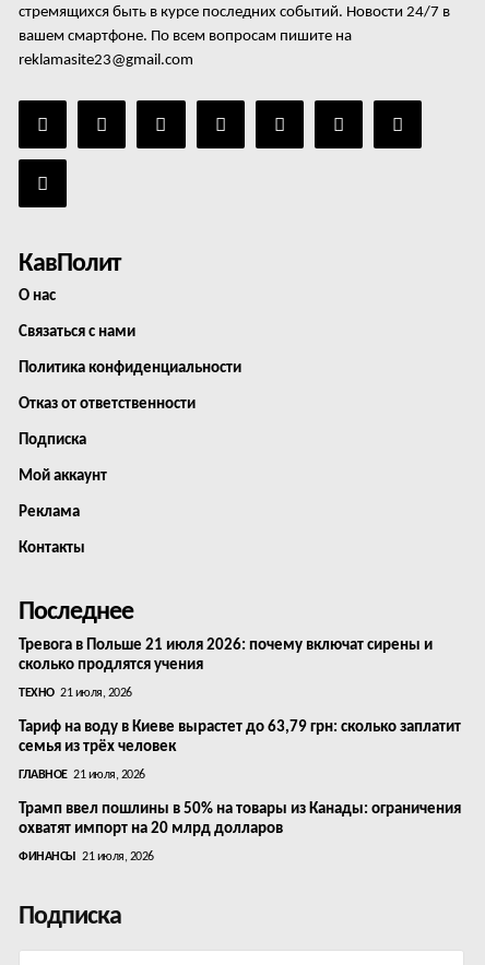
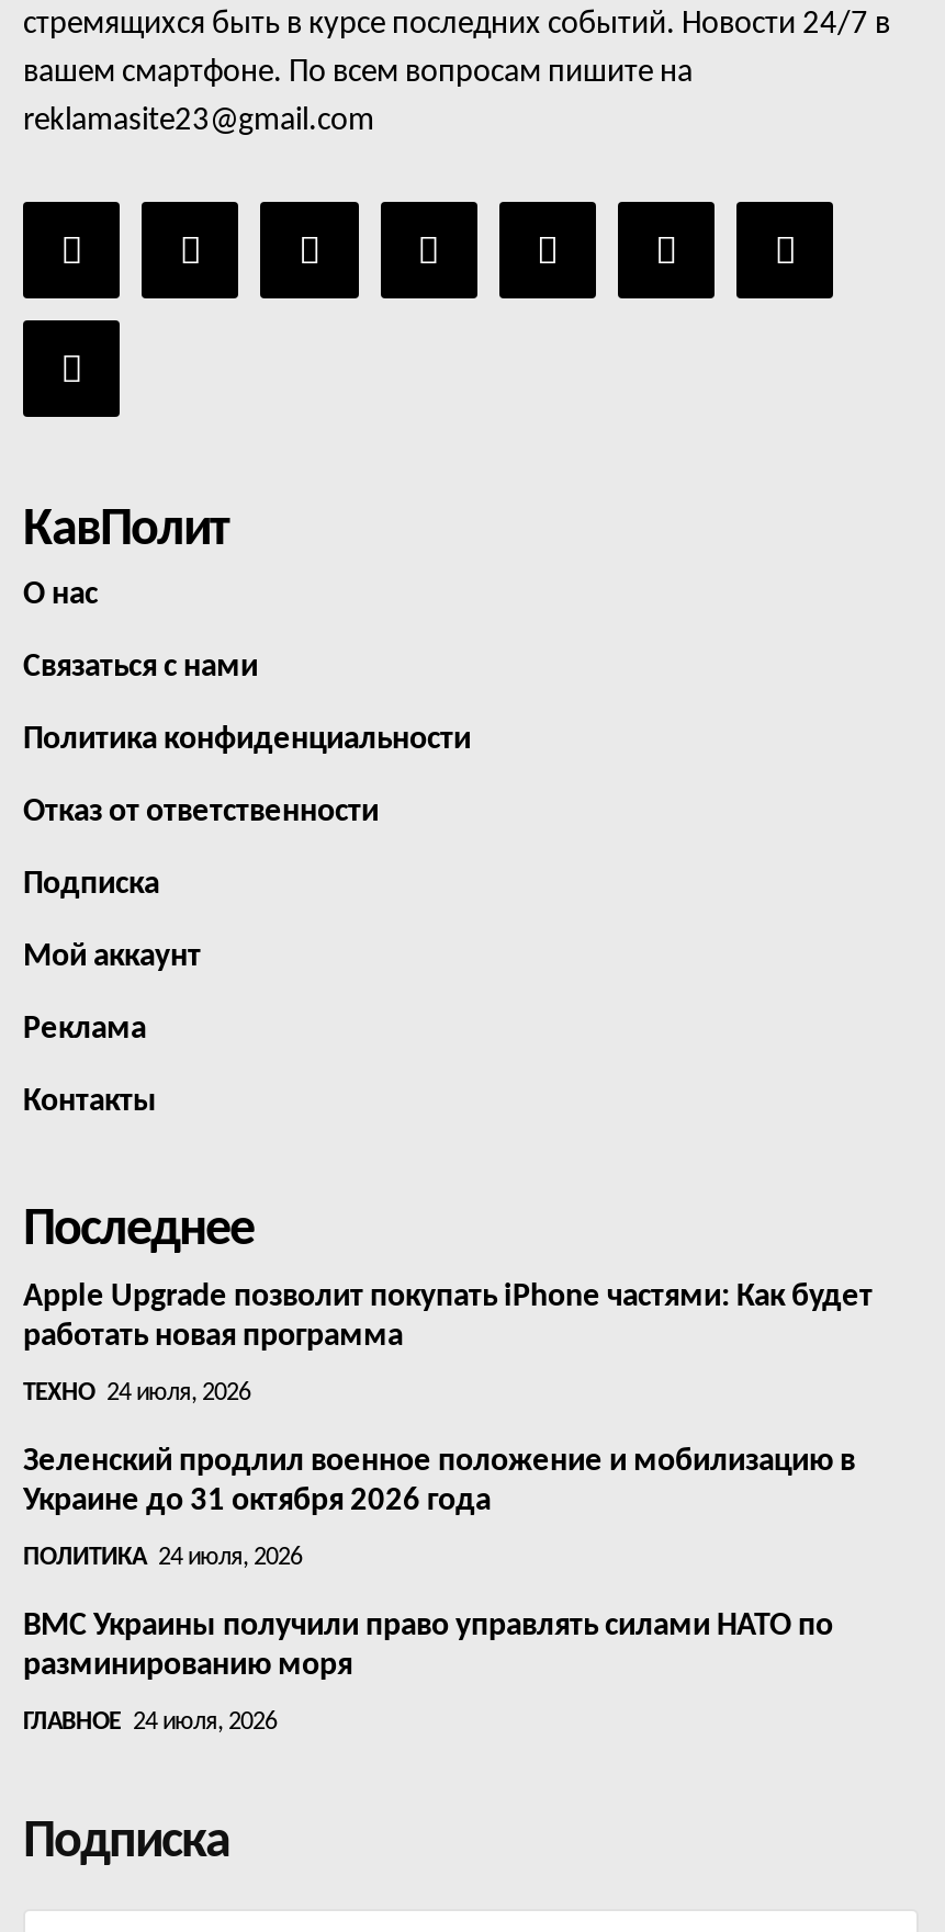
[19,638,433,674] Тревога в Польше 21 июля 2026: почему включат сирены и | сколько продлятся учения -> [23,1282,873,1355] Apple Upgrade позволит покупать iPhone частями: Как будет | работать новая программа
[19,687,132,700] ТЕХНО 21 июля, 2026 -> [23,1381,250,1407] ТЕХНО 24 июля, 2026
[19,720,461,756] Тариф на воду в Киеве вырастет до 63,79 грн: сколько заплатит | семья из трёх человек -> [23,1447,855,1519] Зеленский продлил военное положение и мобилизацию в | Украине до 31 октября 2026 года
[19,769,145,782] ГЛАВНОЕ 21 июля, 2026 -> [23,1546,302,1572] ПОЛИТИКА 24 июля, 2026
[19,802,461,838] Трамп ввел пошлины в 50% на товары из Канады: ограничения | охватят импорт на 20 млрд долларов -> [23,1611,833,1684] ВМС Украины получили право управлять силами НАТО по | разминированию моря
[19,851,153,864] ФИНАНСЫ 21 июля, 2026 -> [23,1710,277,1736] ГЛАВНОЕ 24 июля, 2026

